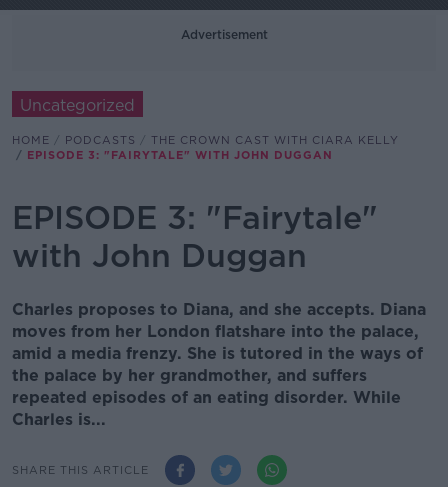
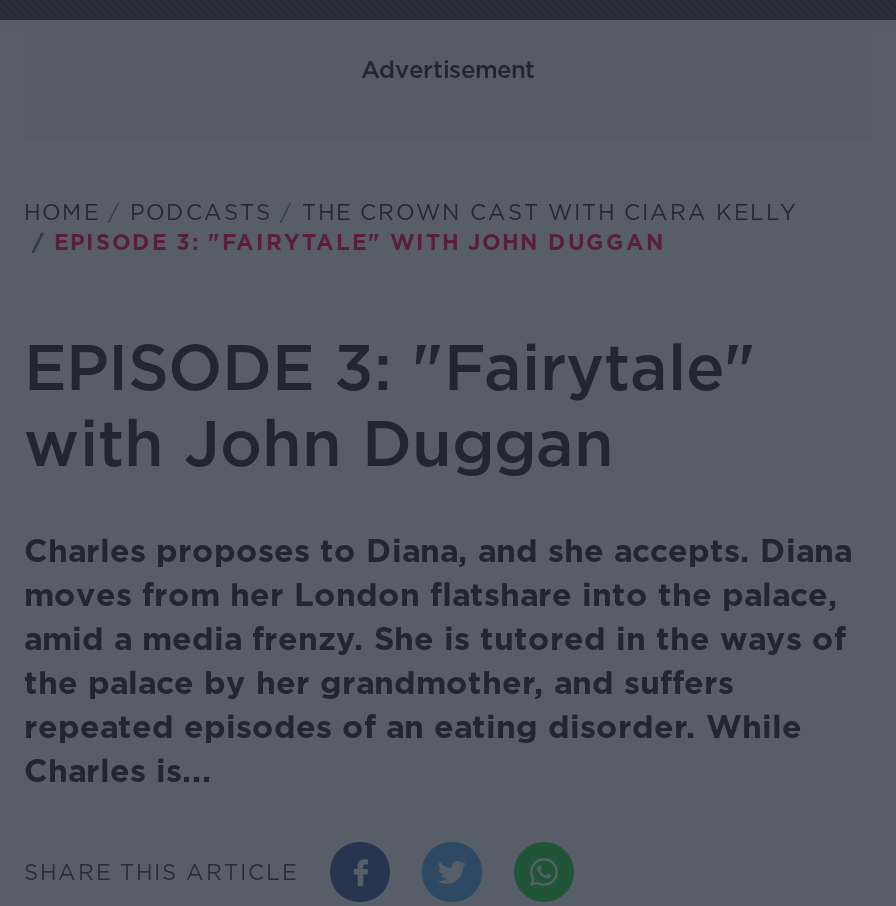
[20,96,135,115] Uncategorized -> none

